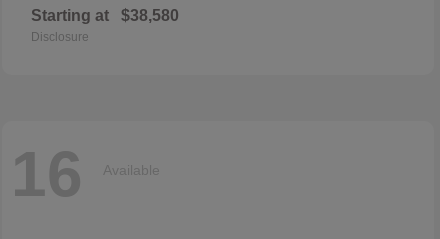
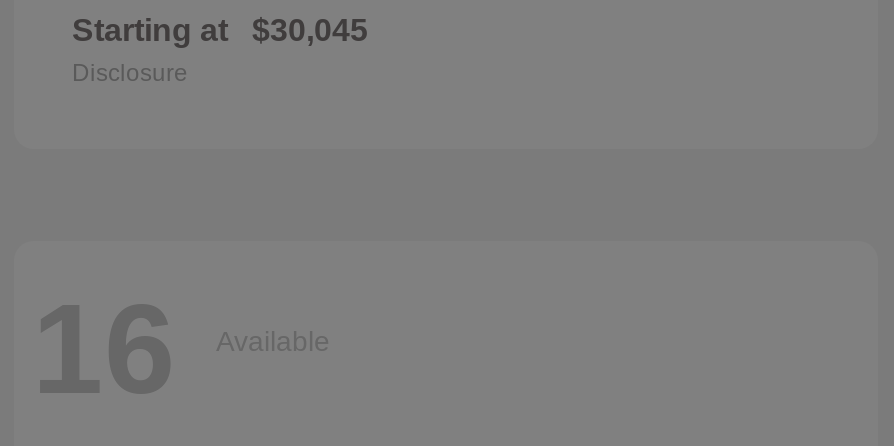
[31,7,179,24] Starting at $38,580 -> [72,14,368,48] Starting at $30,045

